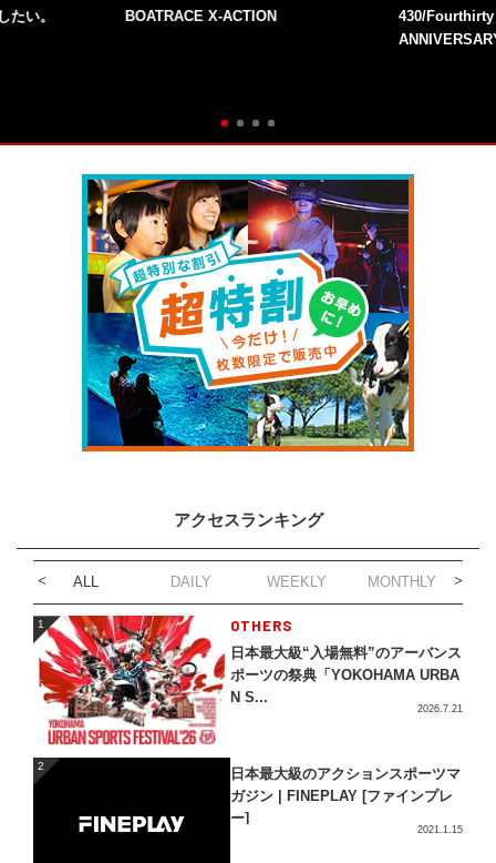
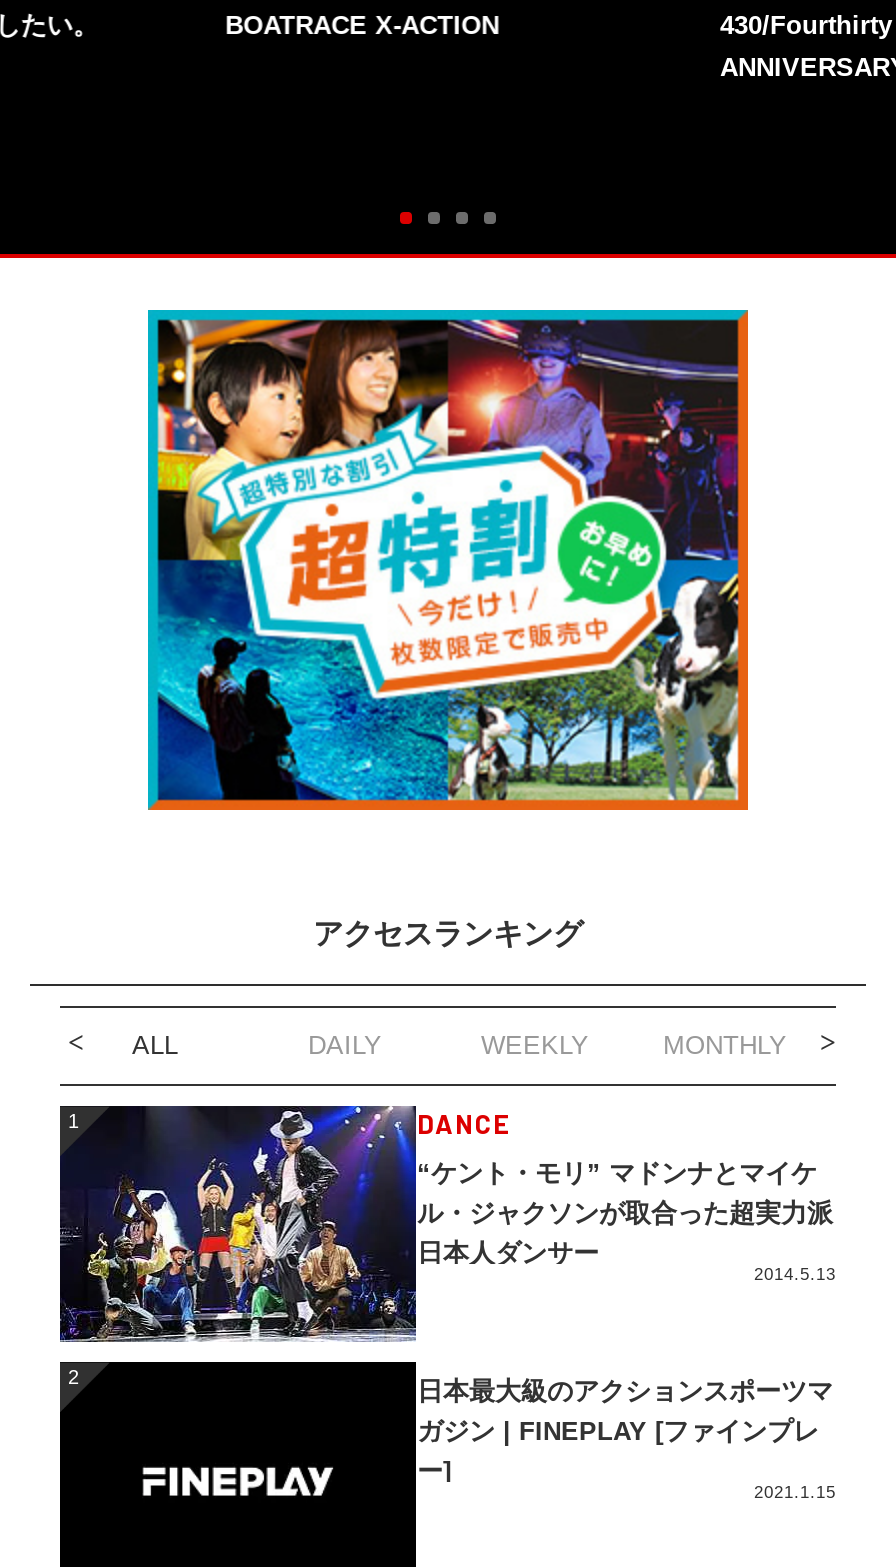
[33,615,293,747] [image] | OTHERS -> [58,1104,511,1344] [image] | DANCE
[231,644,463,714] 日本最大級“入場無料”のアーバンス | ポーツの祭典「YOKOHAMA URBA | N S... | 2026.7.21 -> [417,1157,836,1283] “ケント・モリ” マドンナとマイケ | ル・ジャクソンが取合った超実力派 | 日本人ダンサー | 2014.5.13

